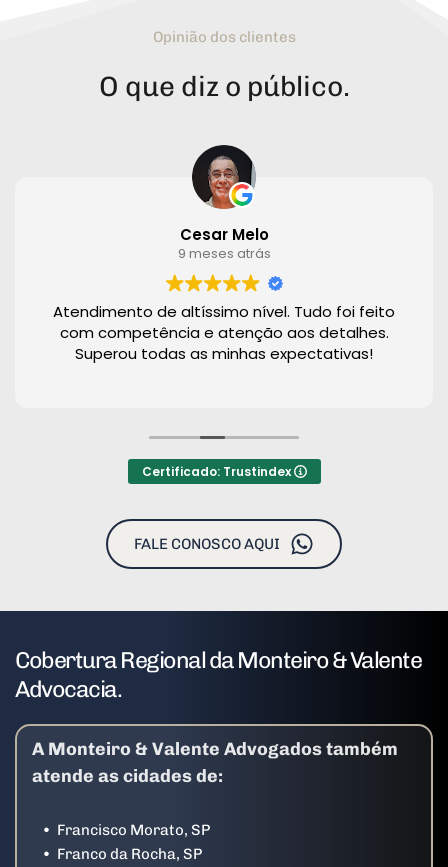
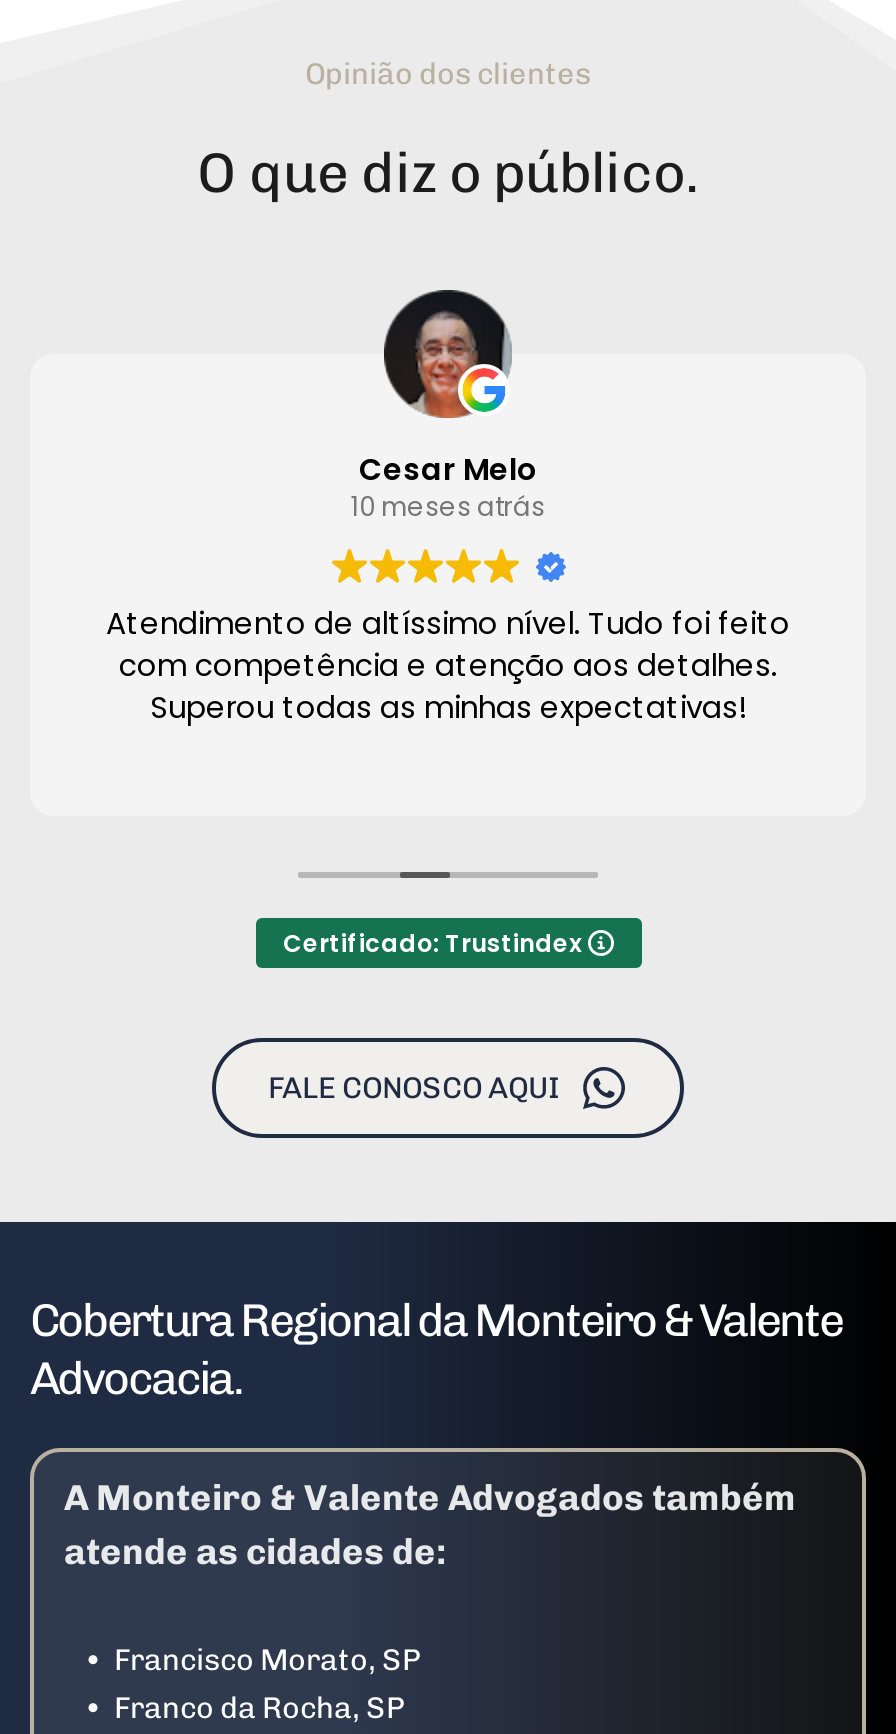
[177,244,270,263] 9 meses atrás -> [351,488,545,526] 10 meses atrás

